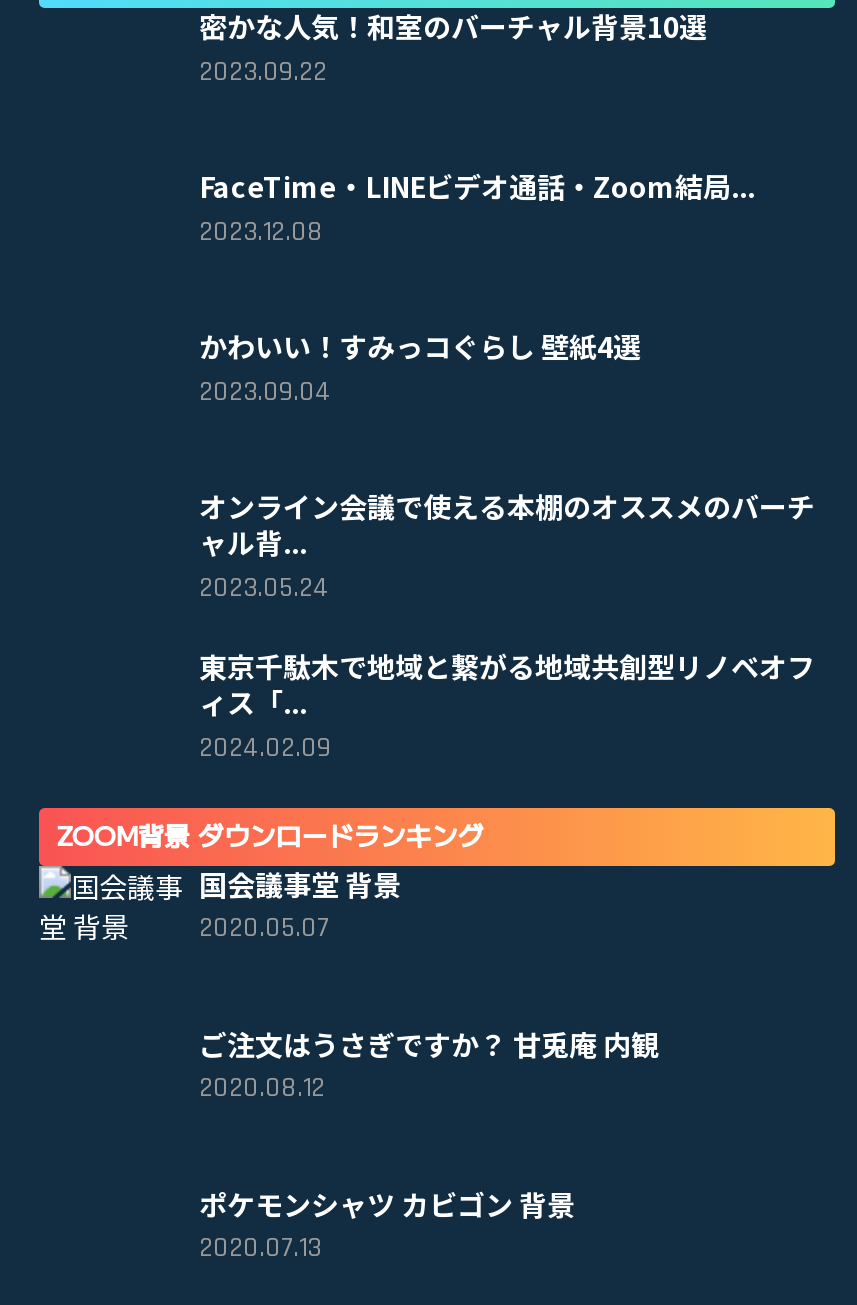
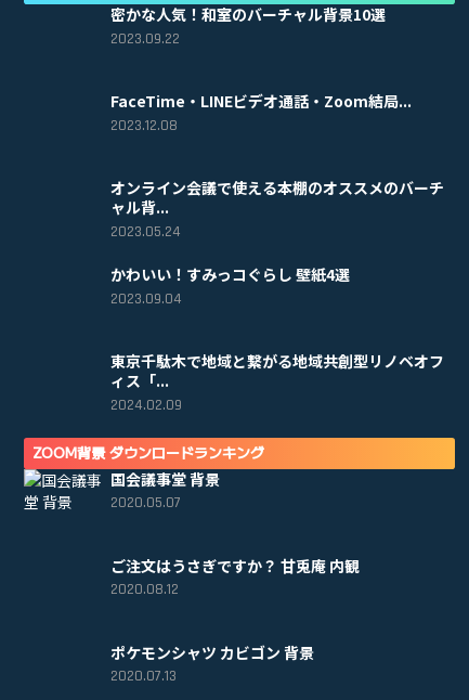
moved [199,327,641,409] -> [110,264,350,308]: かわいい！すみっコぐらし 壁紙4選 | 2023.09.04
moved [199,487,815,605] -> [110,177,444,241]: オンライン会議で使える本棚のオススメのバーチ | ャル背... | 2023.05.24

